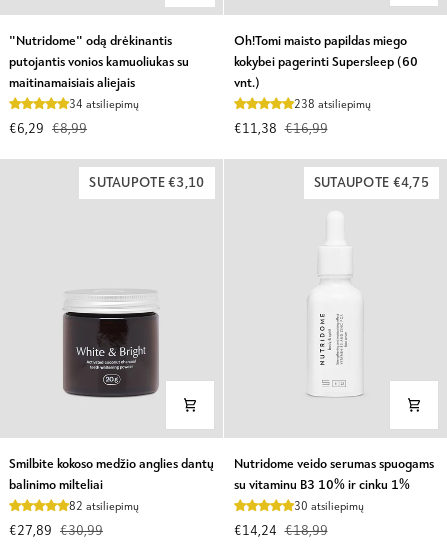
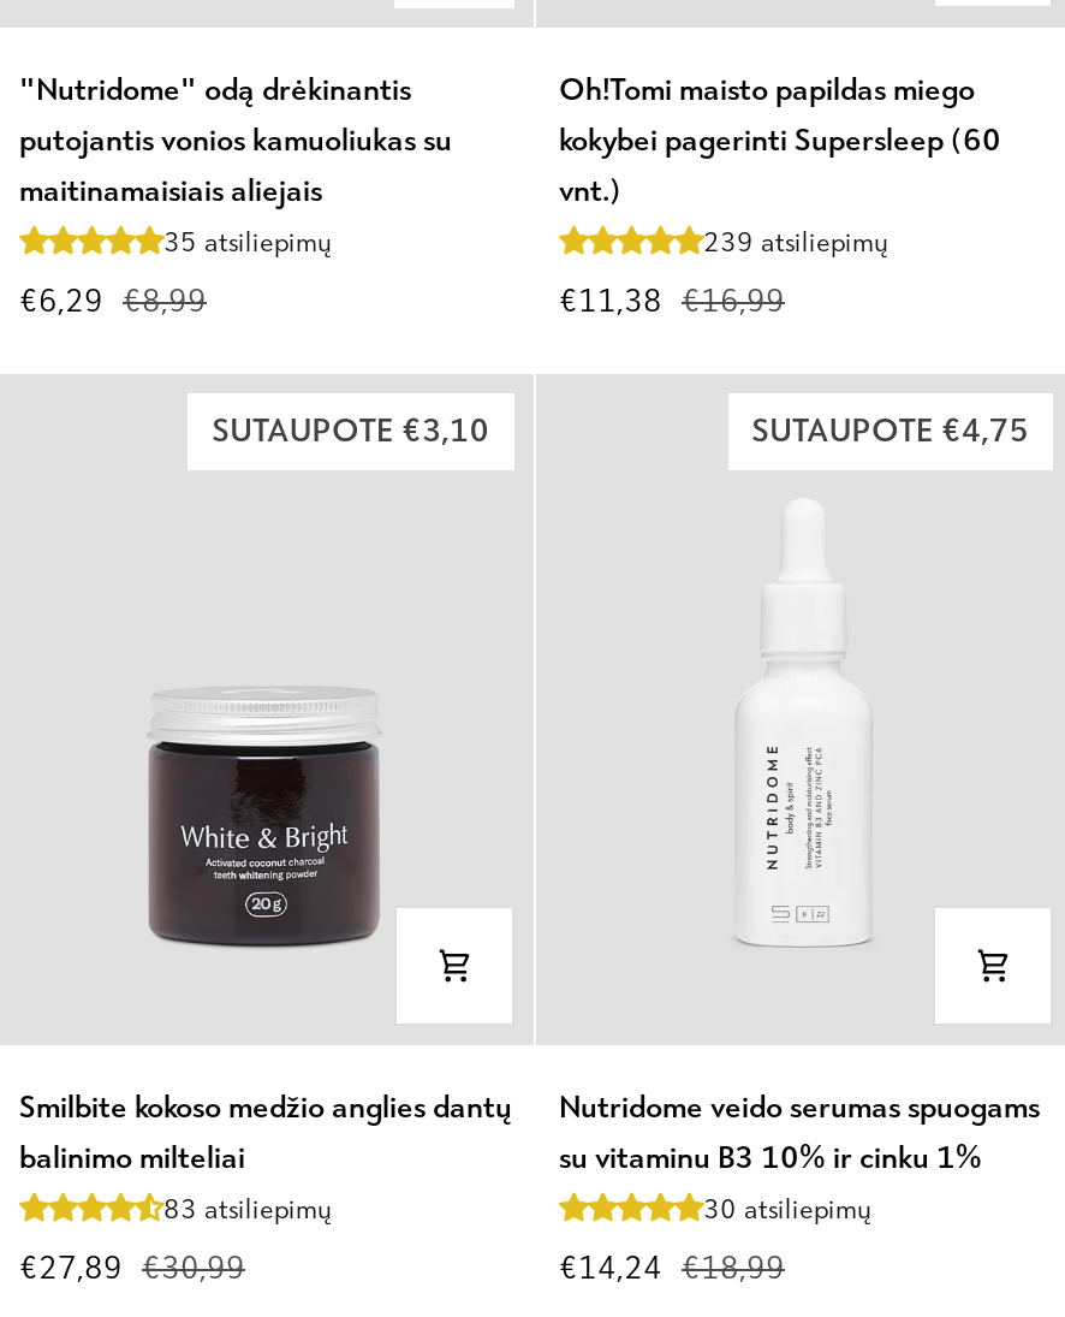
[69,99,139,111] 34 atsiliepimų -> [163,229,332,258] 35 atsiliepimų
[293,99,370,111] 238 atsiliepimų -> [703,229,888,258] 239 atsiliepimų
[69,501,139,513] 82 atsiliepimų -> [163,1196,332,1225] 83 atsiliepimų

